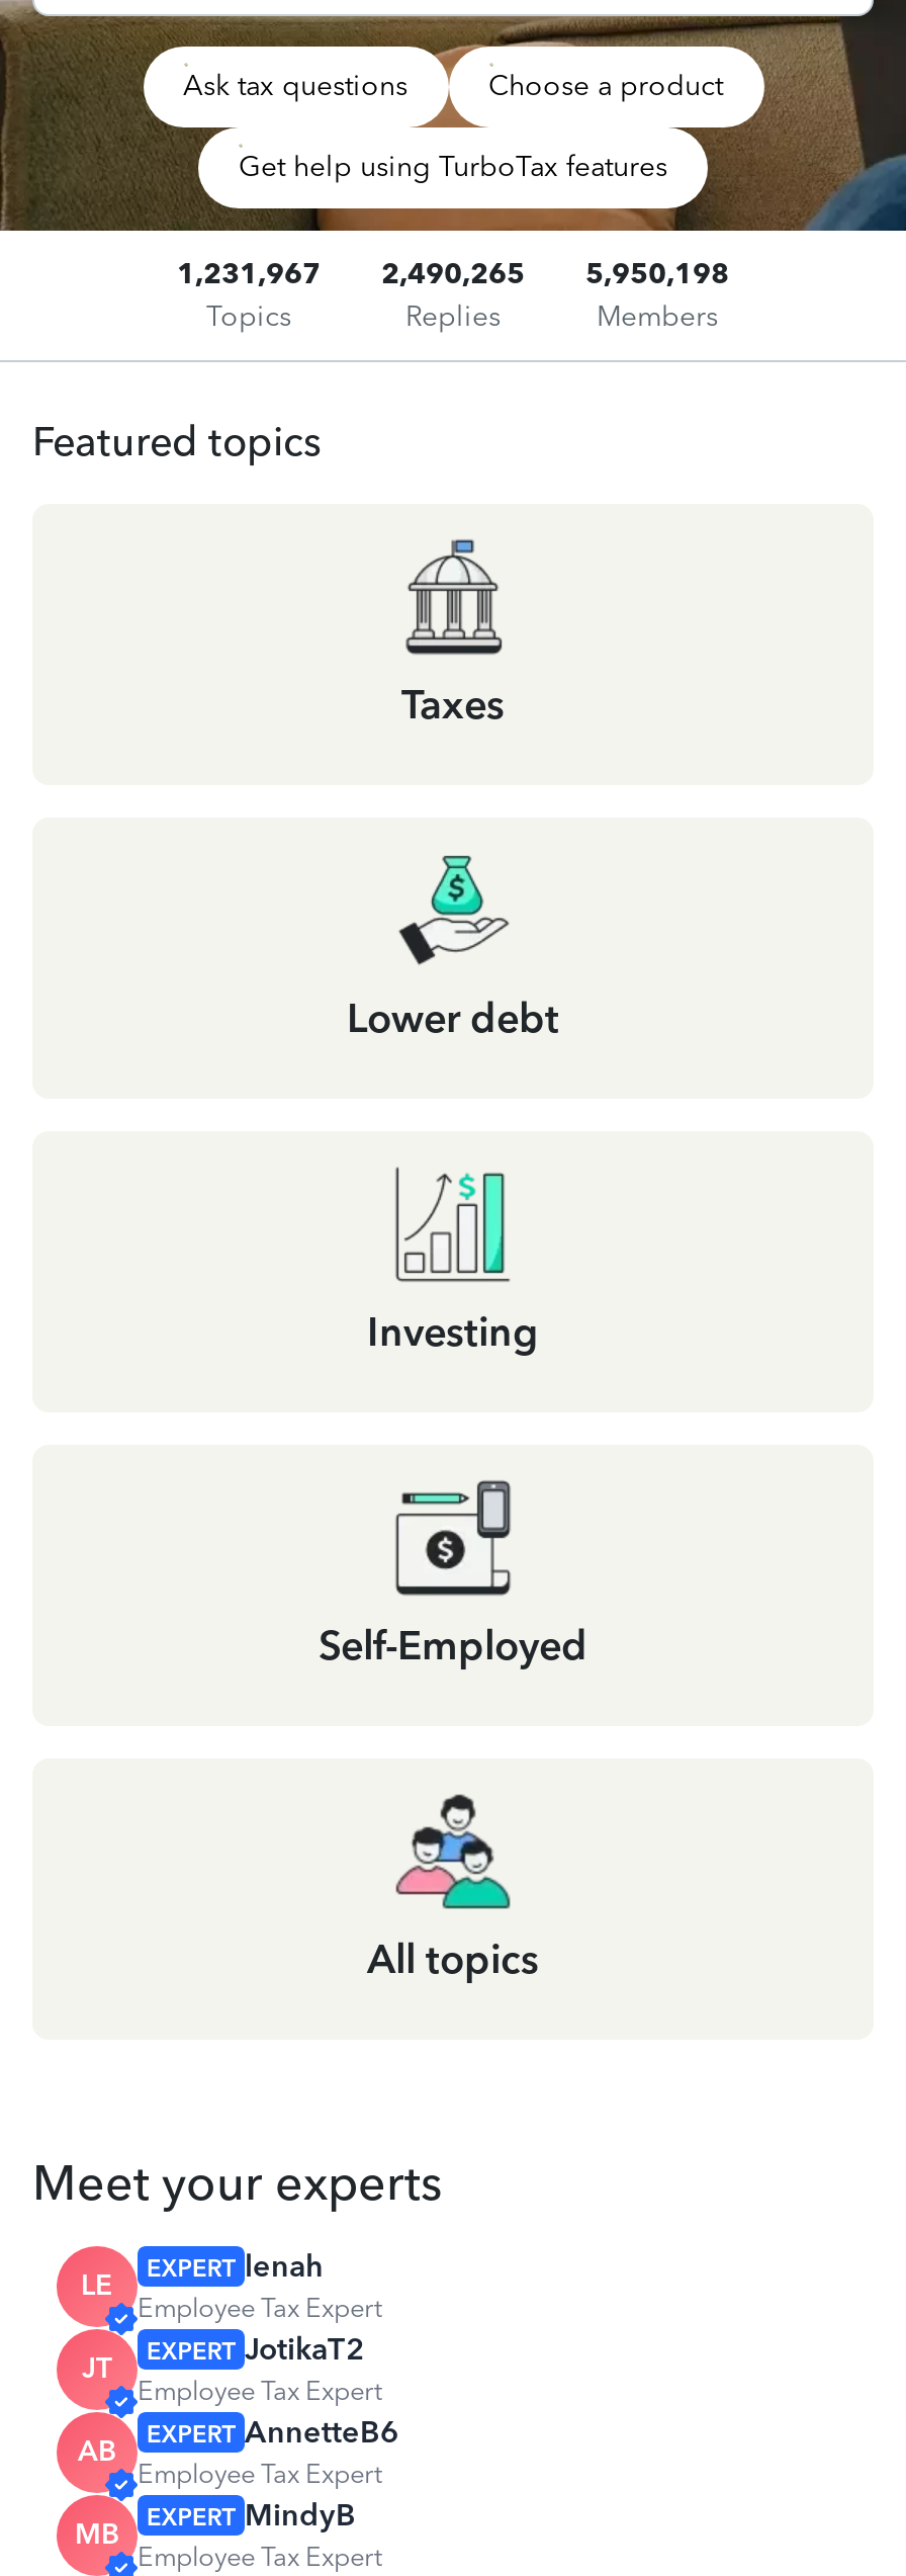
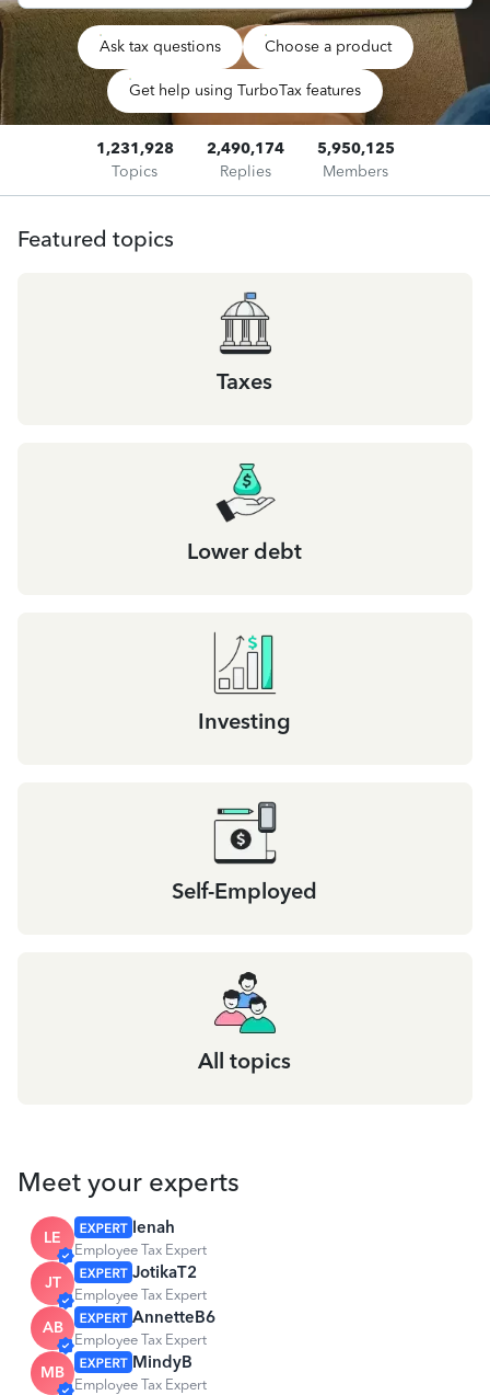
[177,257,321,291] 1,231,967 -> [96,139,173,158] 1,231,928
[381,257,525,291] 2,490,265 -> [206,139,284,158] 2,490,174
[585,257,729,291] 5,950,198 -> [317,139,394,158] 5,950,125

